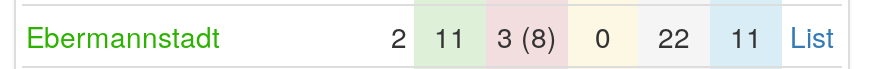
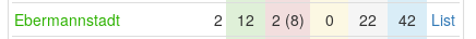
[434,16,466,56] 11 -> [237,9,254,30] 12
[497,16,557,56] 3 (8) -> [271,9,304,30] 2 (8)
[730,16,762,56] 11 -> [398,9,416,30] 42

